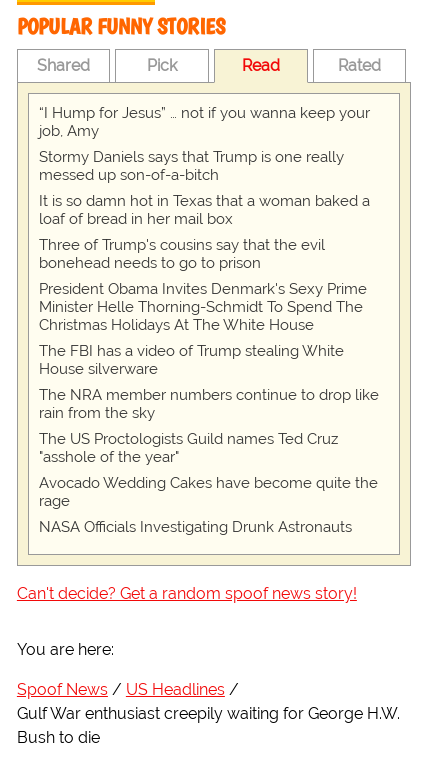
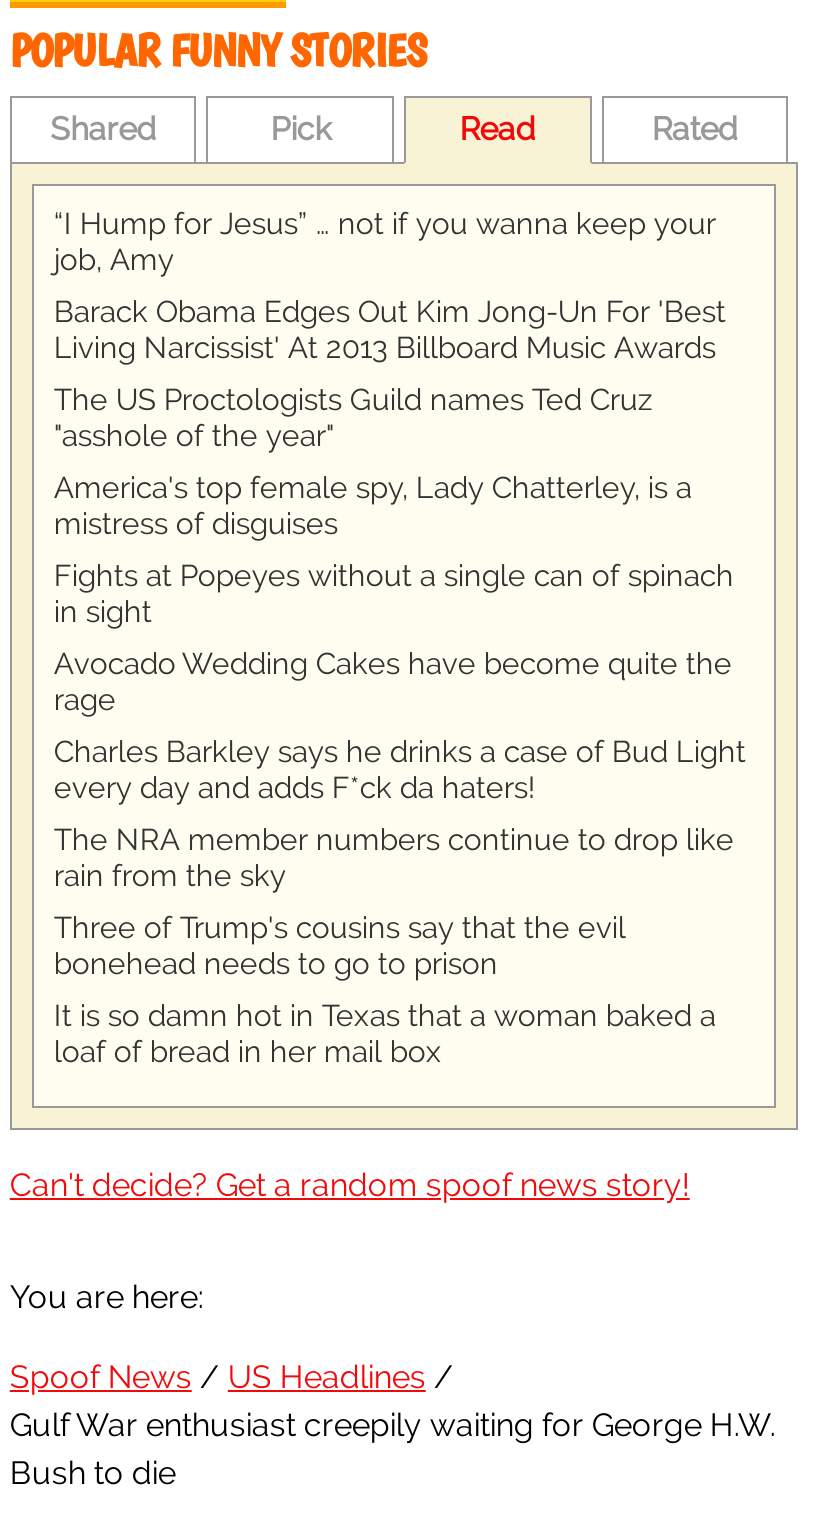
[39,148,344,184] Stormy Daniels says that Trump is one really | messed up son-of-a-bitch -> [54,294,746,806] Barack Obama Edges Out Kim Jong-Un For 'Best | Living Narcissist' At 2013 Billboard Music Awards | America's top female spy, Lady Chatterley, is a | mistress of disguises | Fights at Popeyes without a single can of spinach | in sight | Charles Barkley says he drinks a case of Bud Light | every day and adds F*ck da haters!
moved [39,192,370,228] -> [54,998,716,1070]: It is so damn hot in Texas that a woman baked a | loaf of bread in her mail box
moved [39,236,325,272] -> [54,910,626,982]: Three of Trump's cousins say that the evil | bonehead needs to go to prison
[39,280,367,536] President Obama Invites Denmark's Sexy Prime | Minister Helle Thorning-Schmidt To Spend The | Christmas Holidays At The White House | The FBI has a video of Trump stealing White | House silverware | NASA Officials Investigating Drunk Astronauts -> none
moved [39,386,379,510] -> [54,382,734,894]: The NRA member numbers continue to drop like | rain from the sky | The US Proctologists Guild names Ted Cruz | "asshole of the year" | Avocado Wedding Cakes have become quite the | rage

